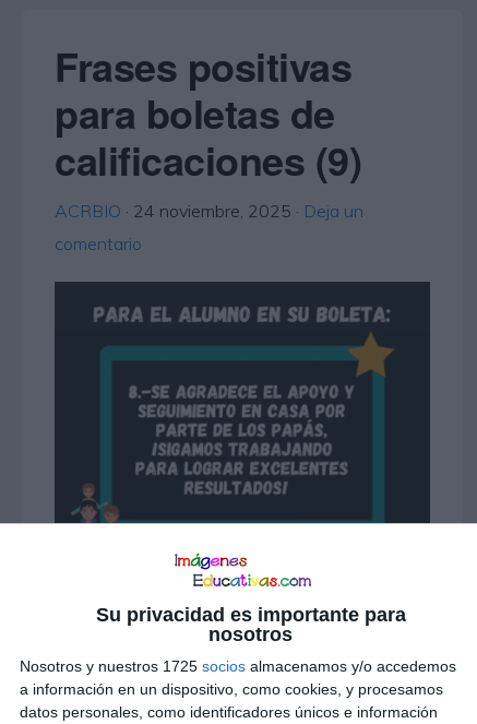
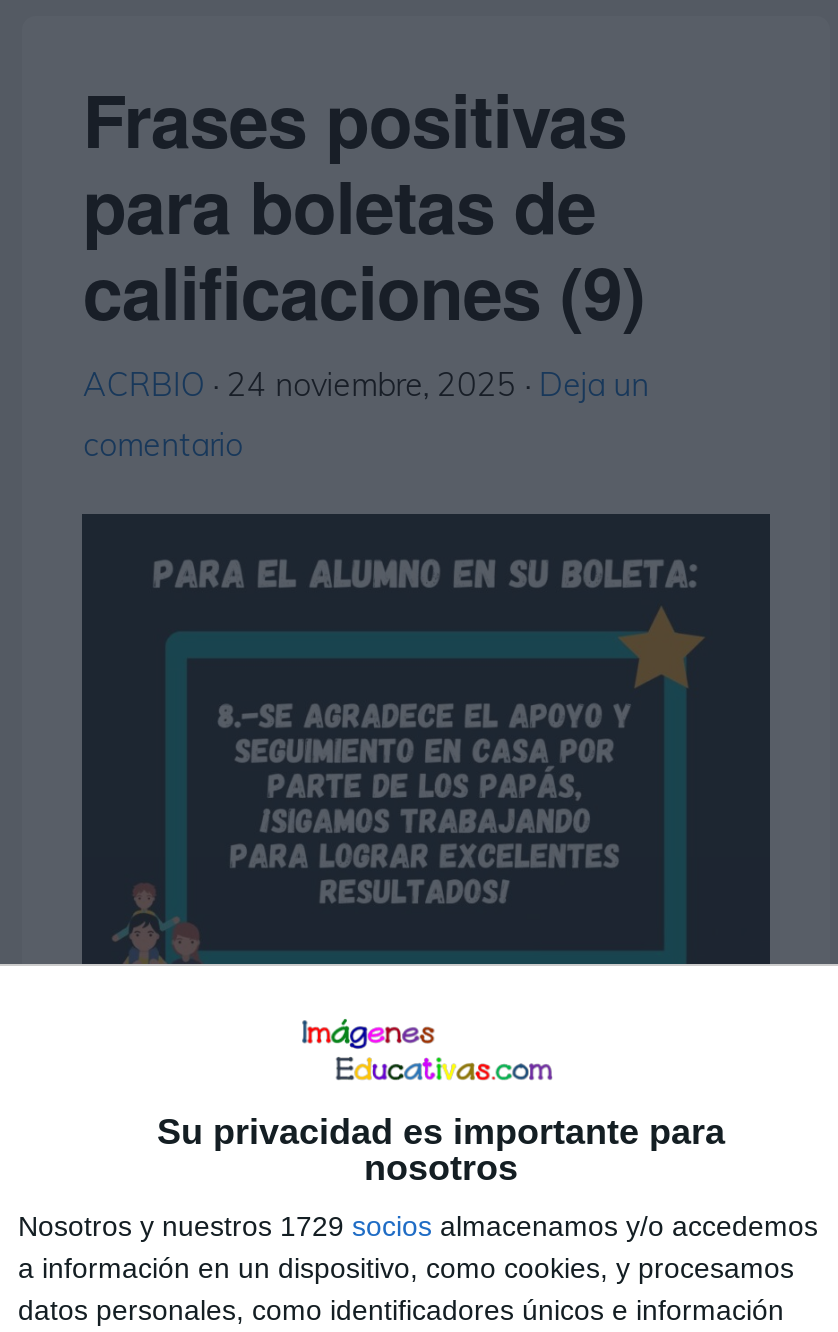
[20,657,456,675] Nosotros y nuestros 1725 socios almacenamos y/o accedemos -> [18,1210,818,1242] Nosotros y nuestros 1729 socios almacenamos y/o accedemos

